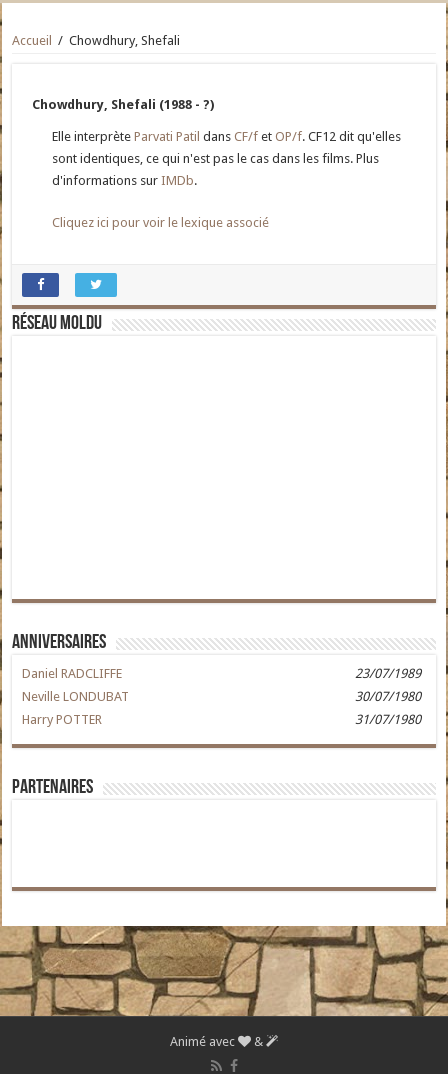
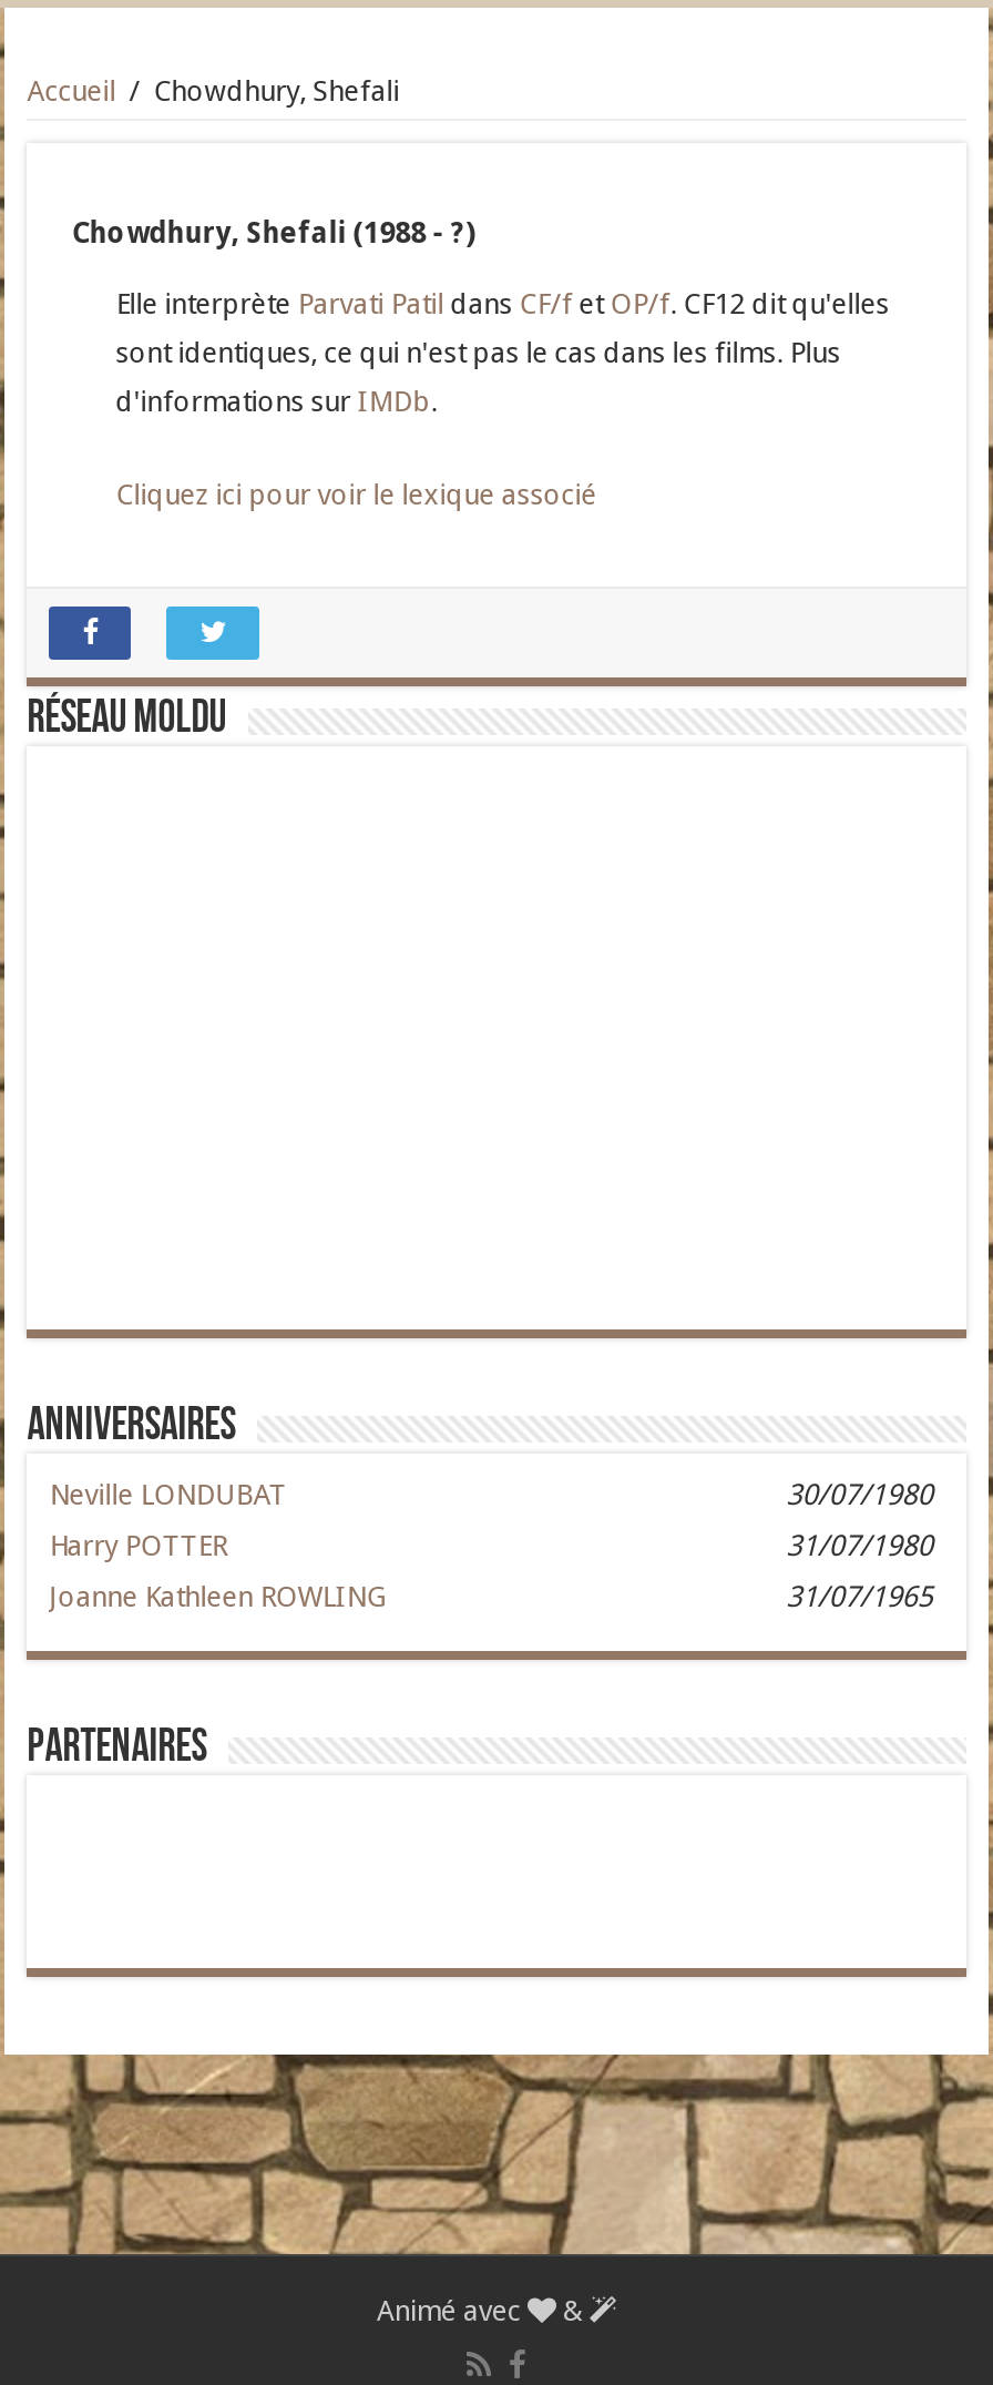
[22,666,421,681] Daniel RADCLIFFE | 23/07/1989 -> none
moved [22,689,421,727] -> [49,1478,933,1563]: Neville LONDUBAT | 30/07/1980 | Harry POTTER | 31/07/1980
none -> [49,1580,933,1614] Joanne Kathleen ROWLING | 31/07/1965

